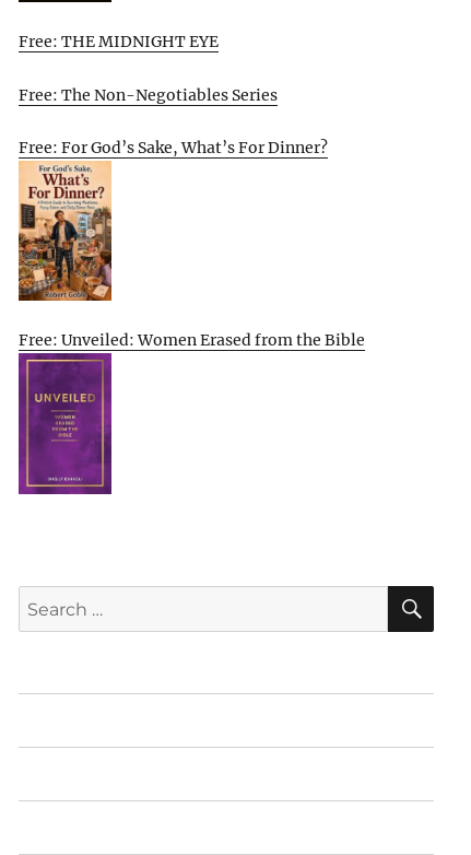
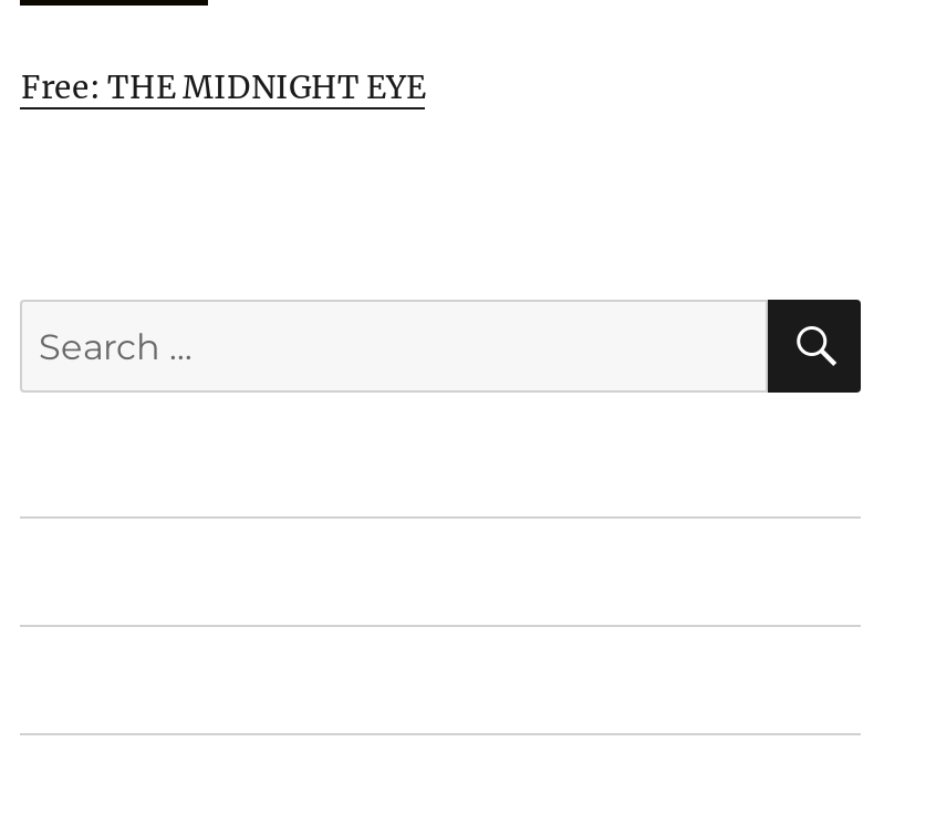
[19,85,328,157] Free: The Non-Negotiables Series | Free: For God’s Sake, What’s For Dinner? -> none
[17,166,366,350] [image] | Free: Unveiled: Women Erased from the Bible -> none
[17,359,113,495] [image] -> none

